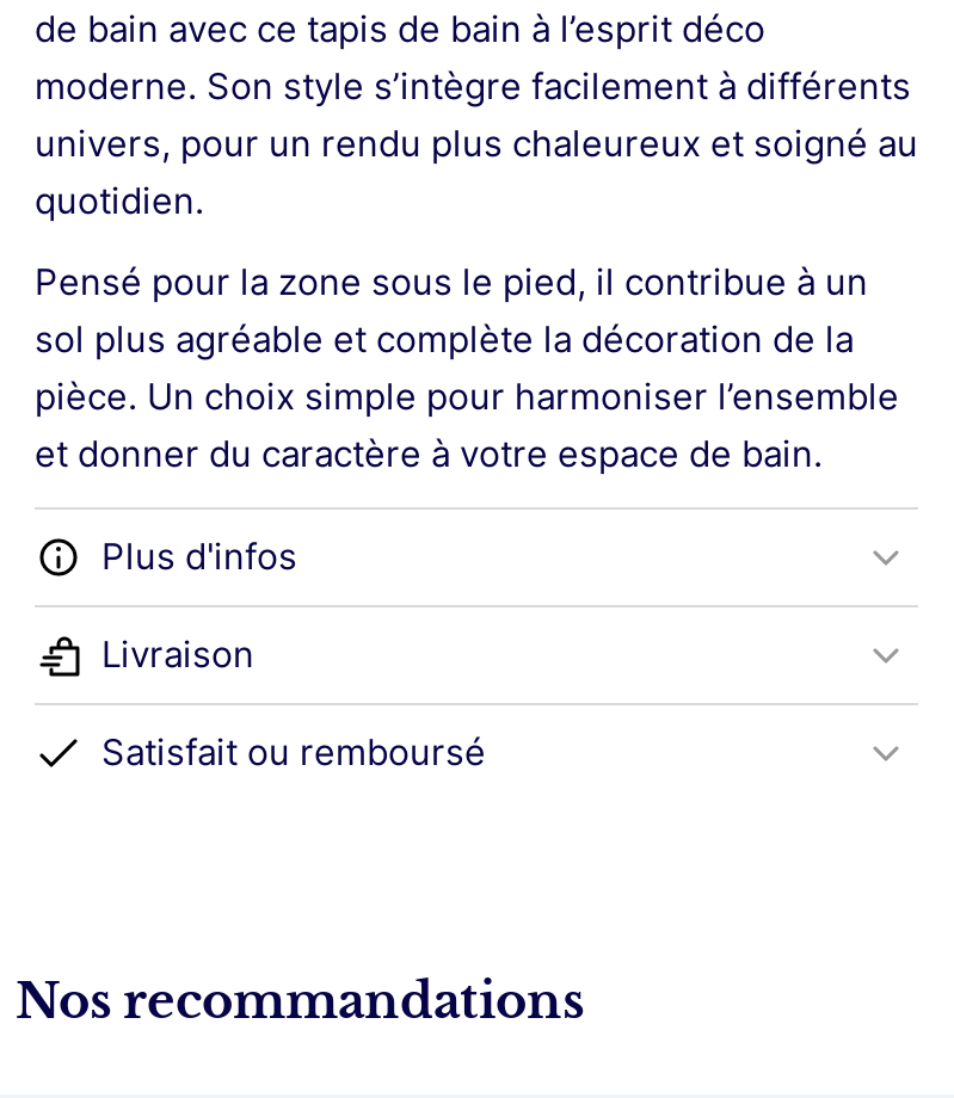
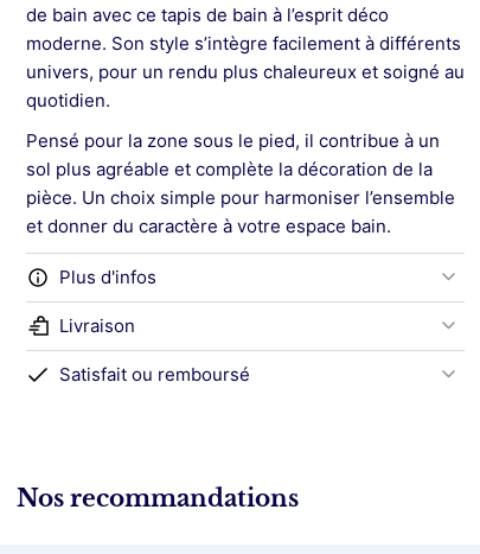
[35,431,823,477] et donner du caractère à votre espace de bain. -> [26,214,391,237] et donner du caractère à votre espace bain.

